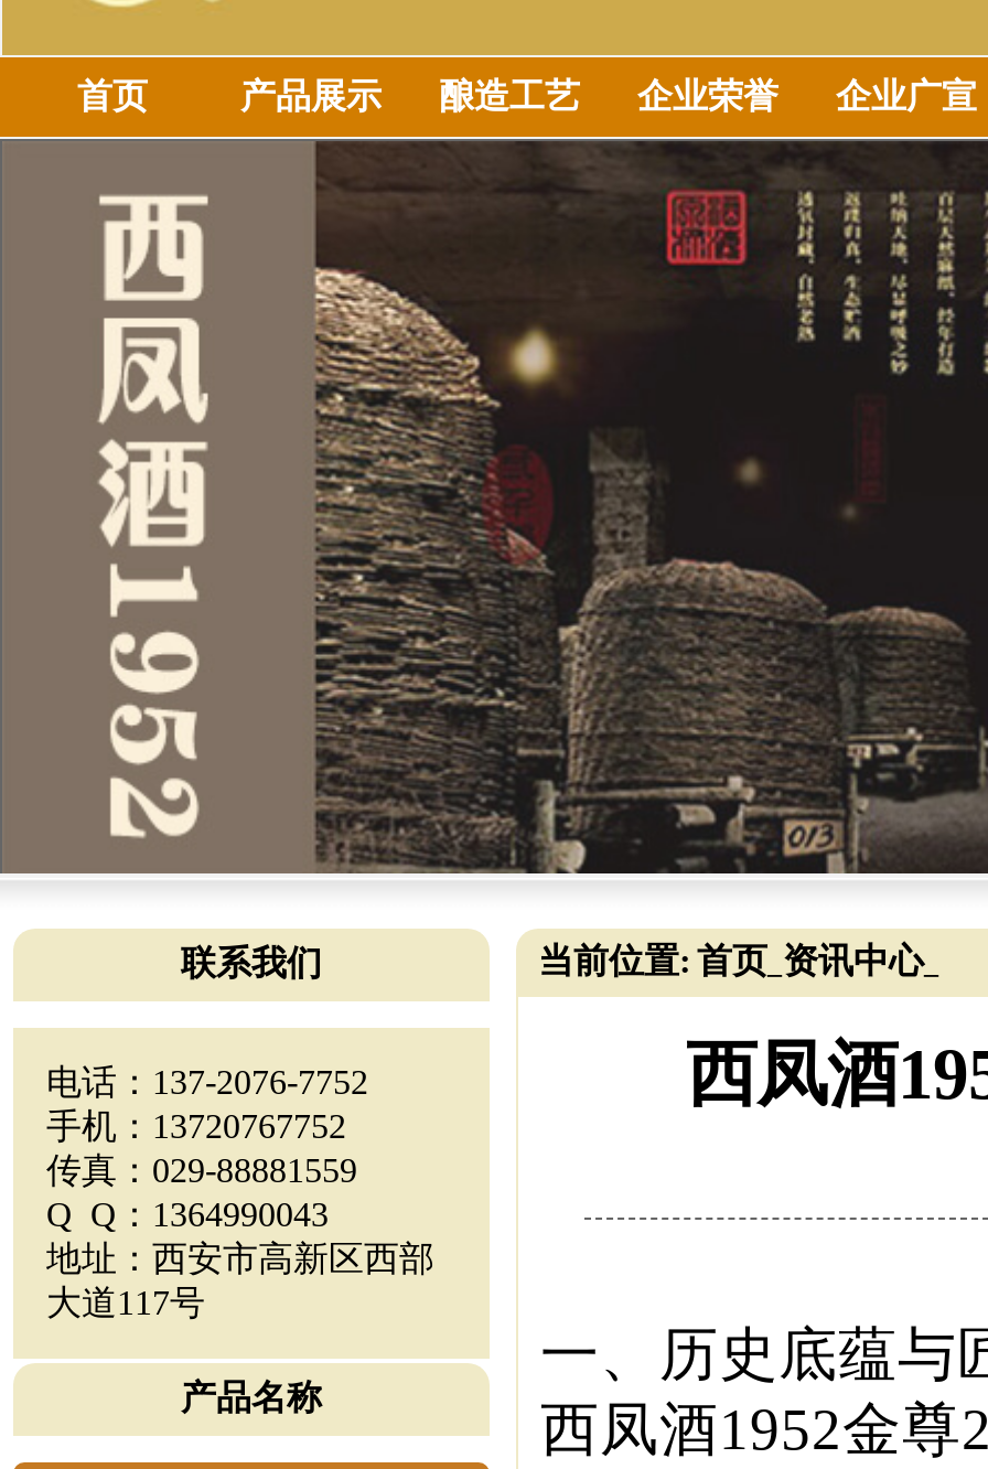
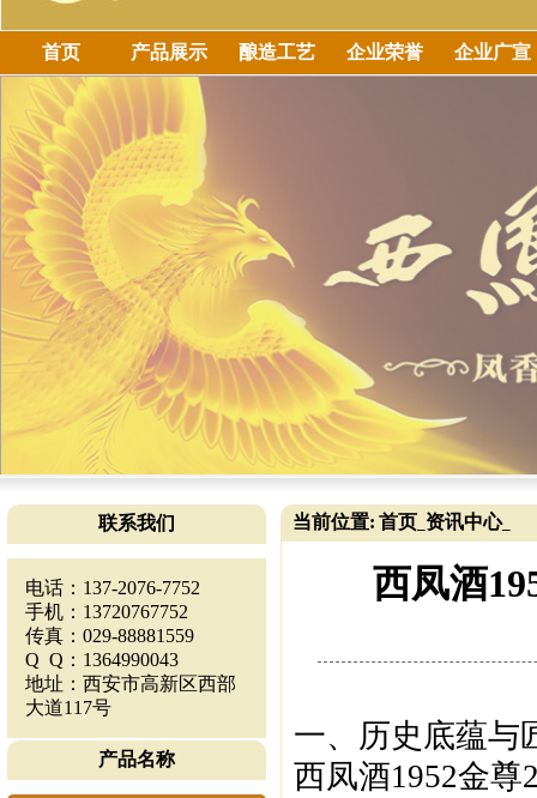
[7,139,981,876] [image] -> [4,75,533,476] [image]

